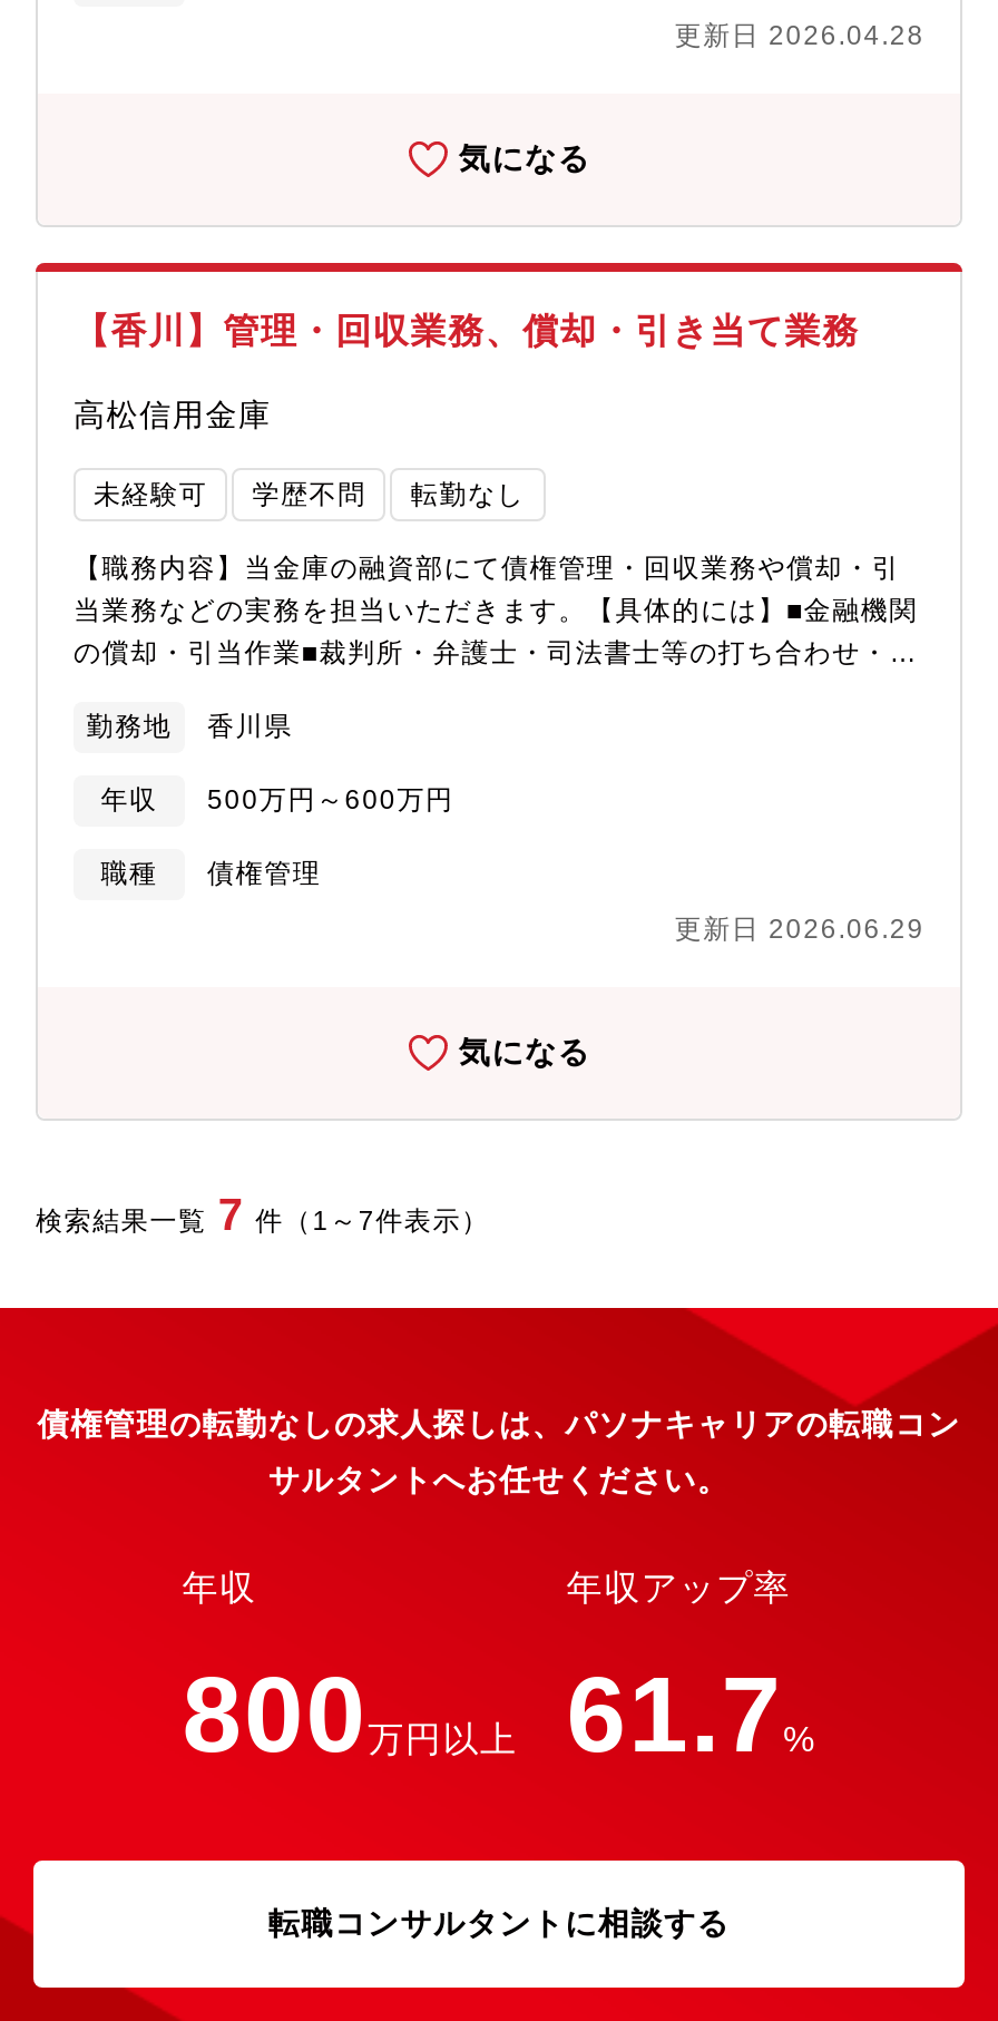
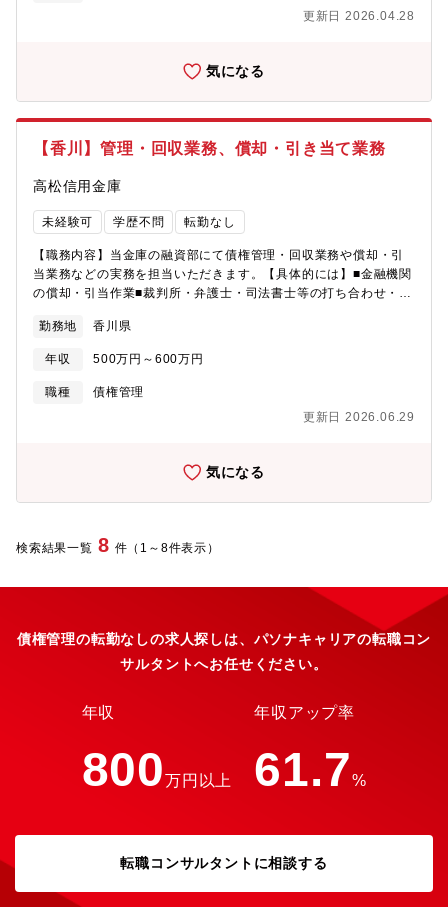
[36,1190,490,1239] 検索結果一覧 7 件（1～7件表示） -> [16,534,220,556] 検索結果一覧 8 件（1～8件表示）

